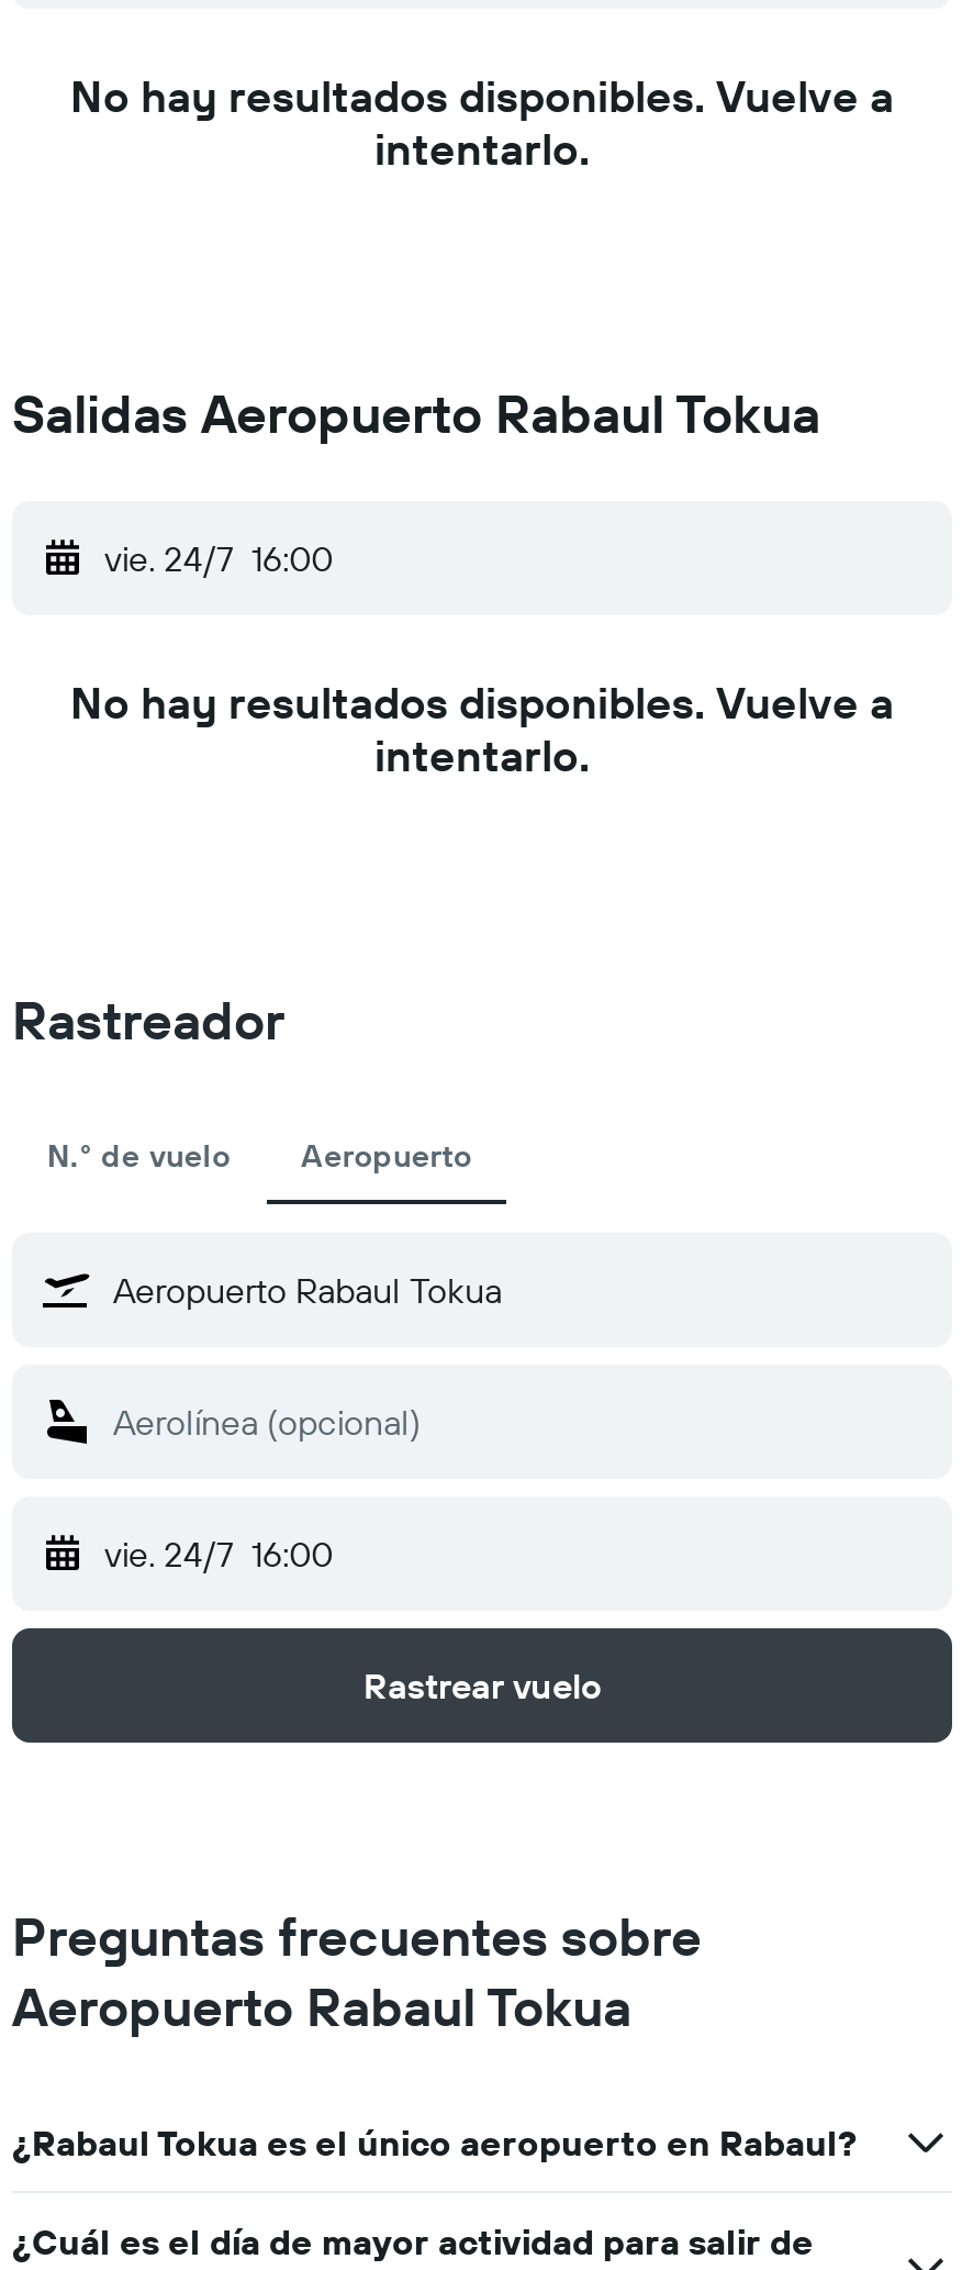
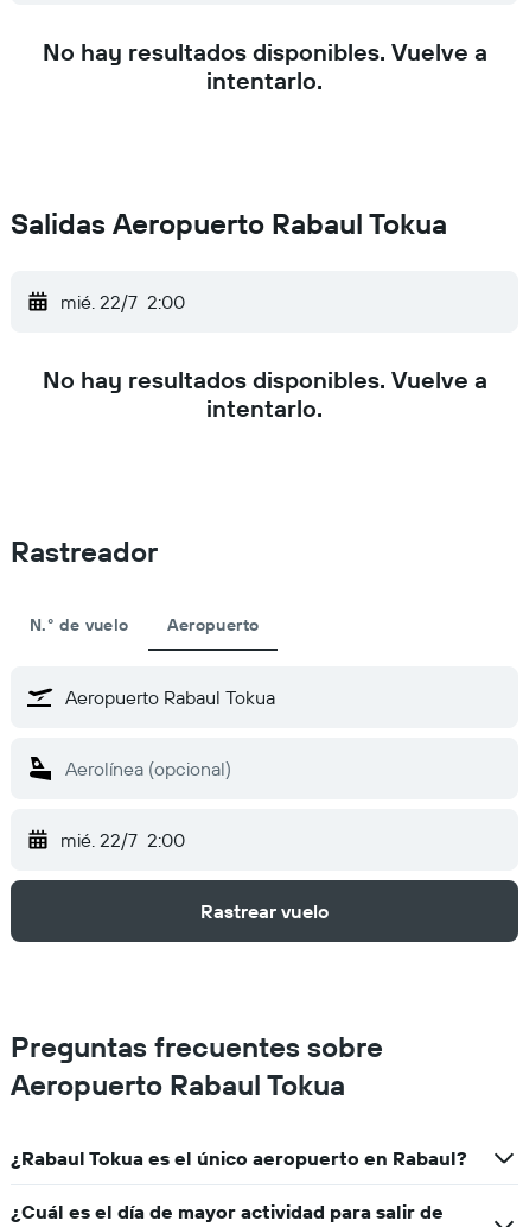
[104,536,333,580] vie. 24/7 16:00 -> [60,290,185,314] mié. 22/7 2:00
[104,1532,333,1576] vie. 24/7 16:00 -> [60,828,185,852] mié. 22/7 2:00

